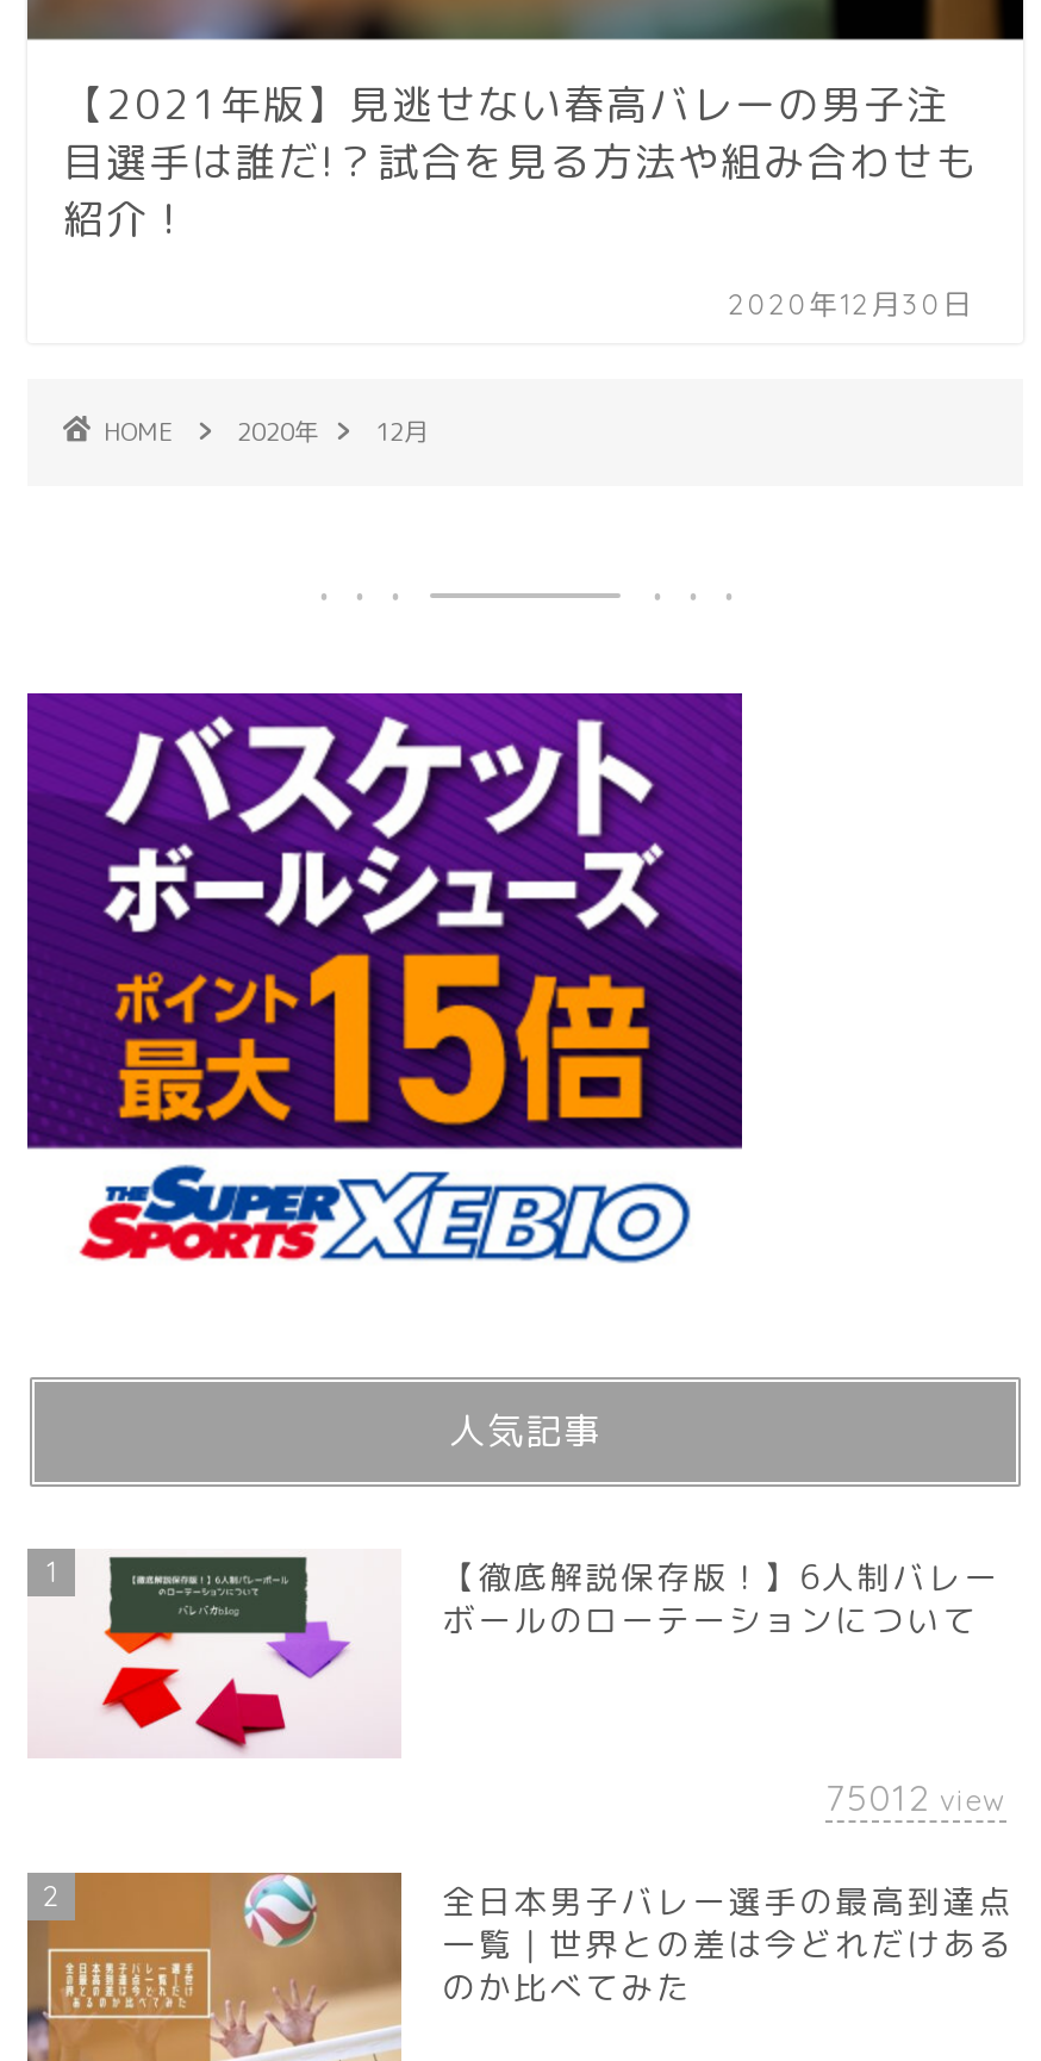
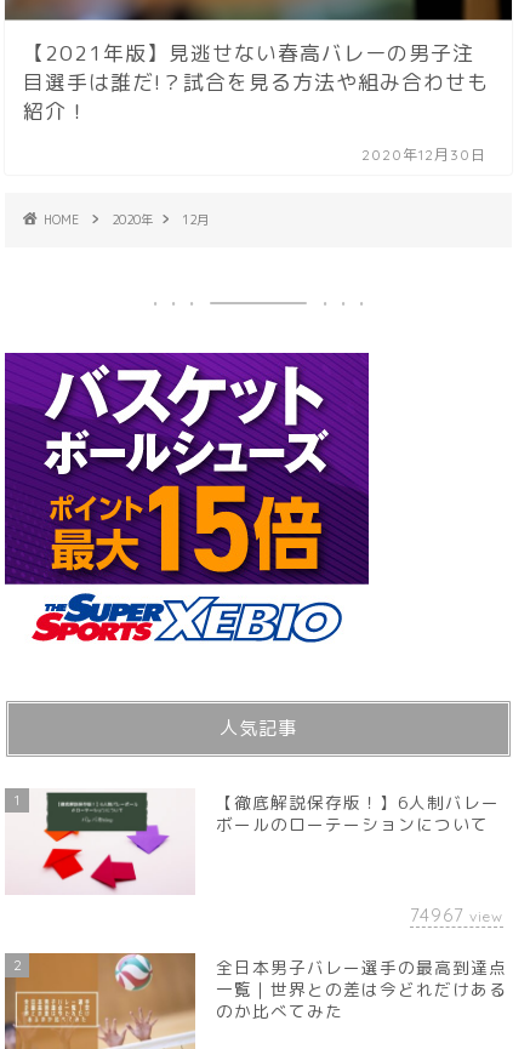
[825,1776,1006,1821] 75012 view -> [410,904,503,927] 74967 view

